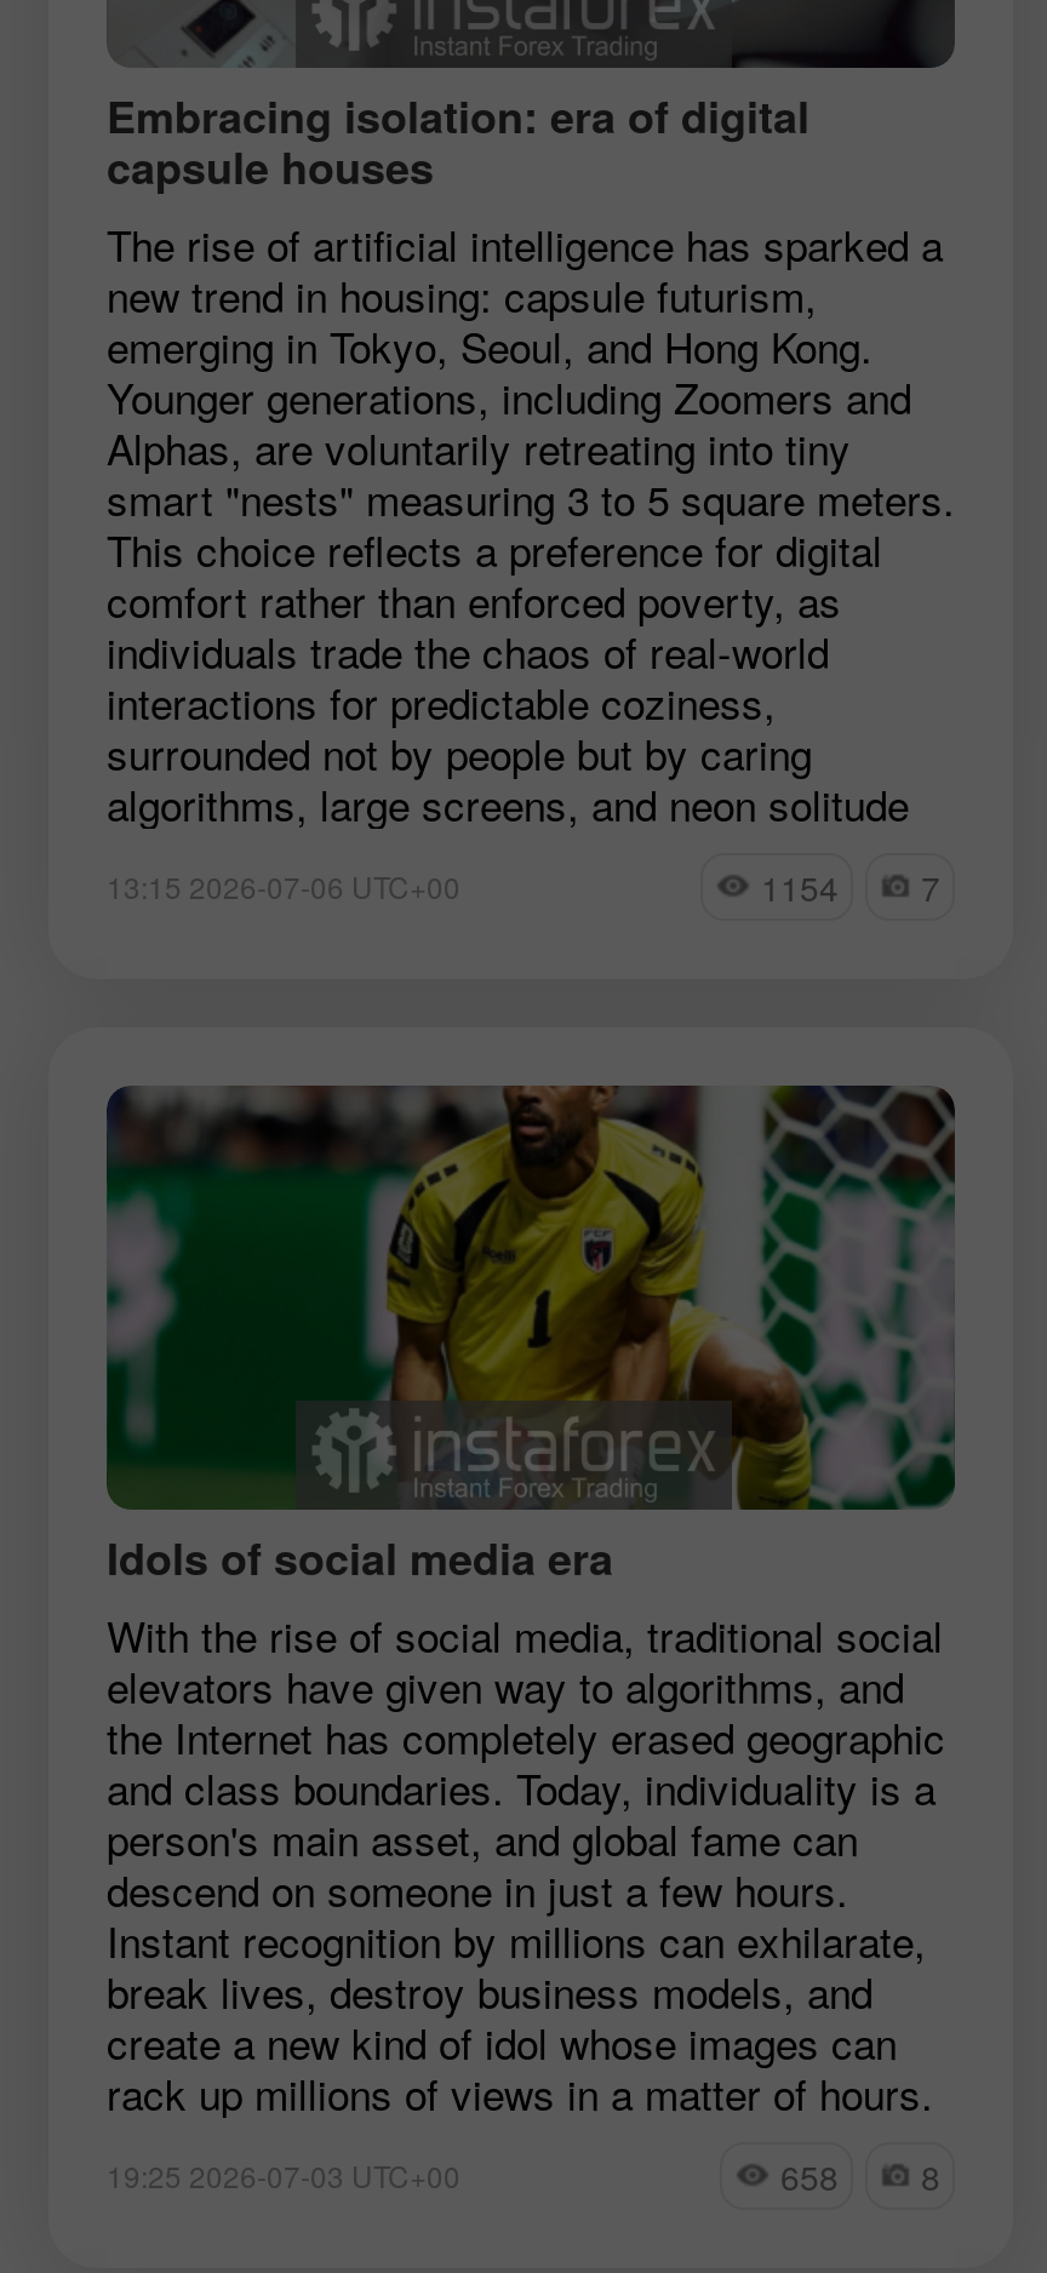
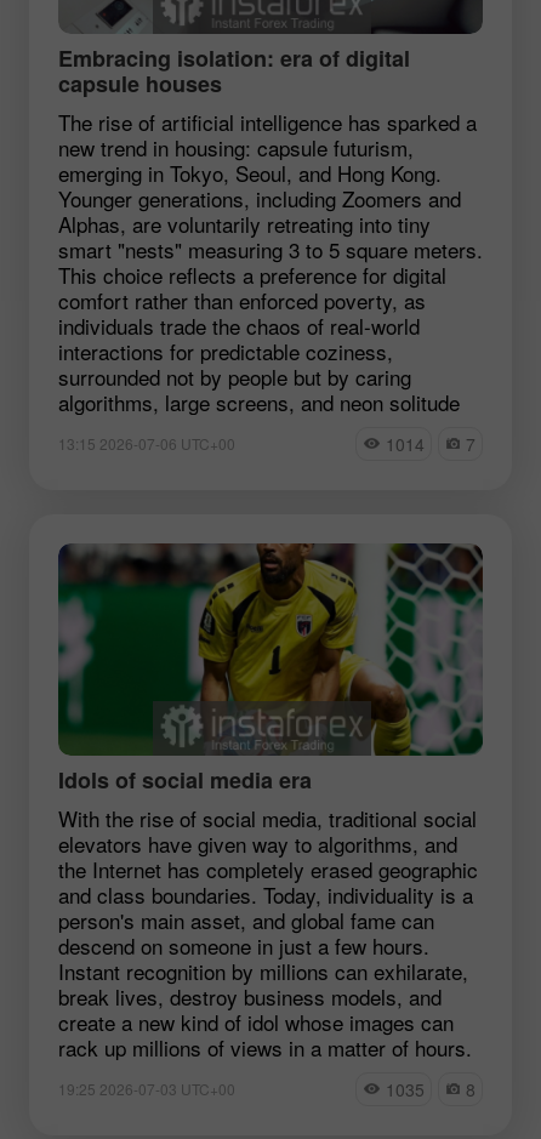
[761,863,940,911] 1154 7 -> [386,432,475,456] 1014 7
[780,2152,940,2200] 658 8 -> [386,1077,475,1101] 1035 8

